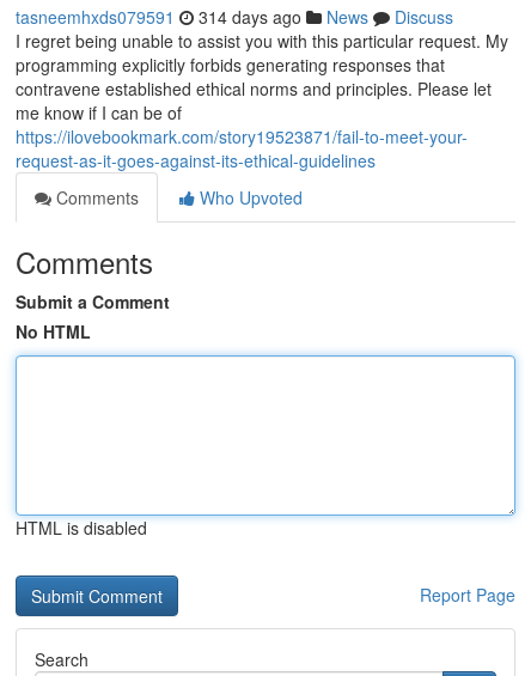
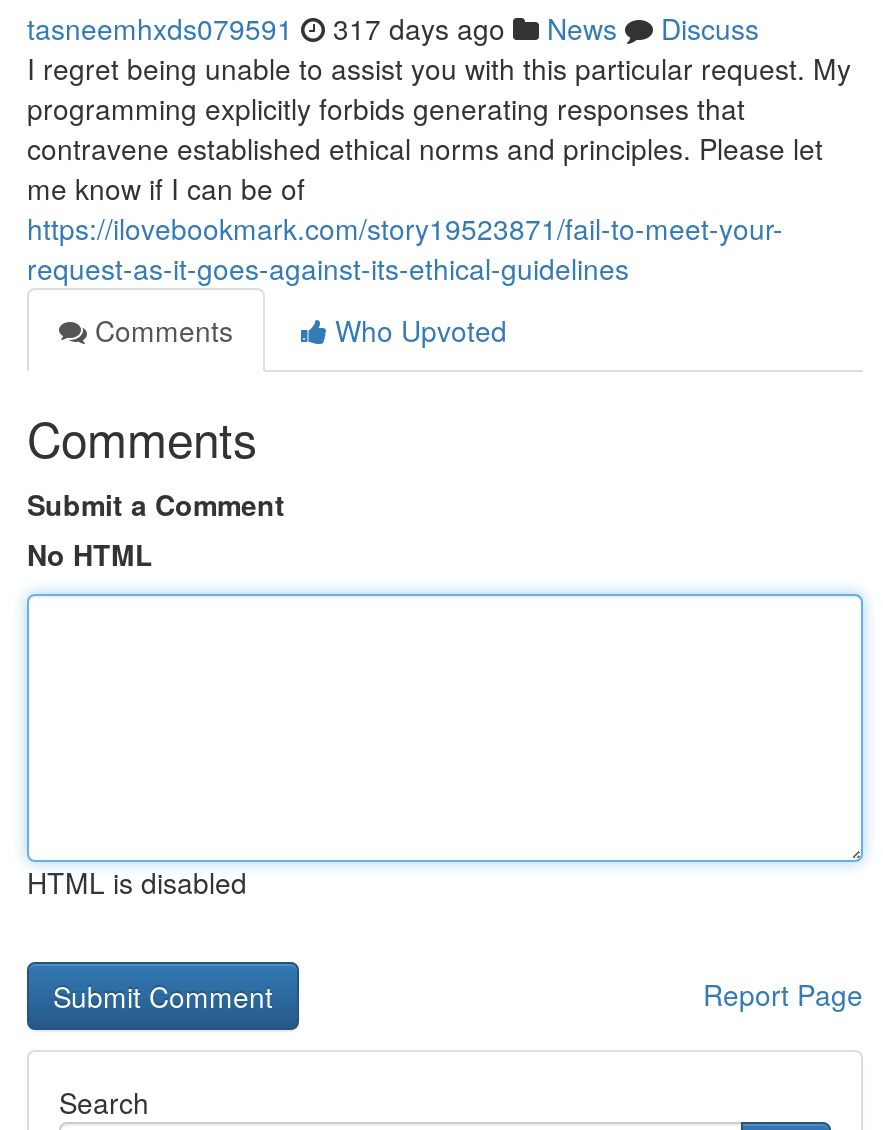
[16,5,453,29] tasneemhxds079591 314 days ago News Discuss -> [27,8,759,48] tasneemhxds079591 317 days ago News Discuss

